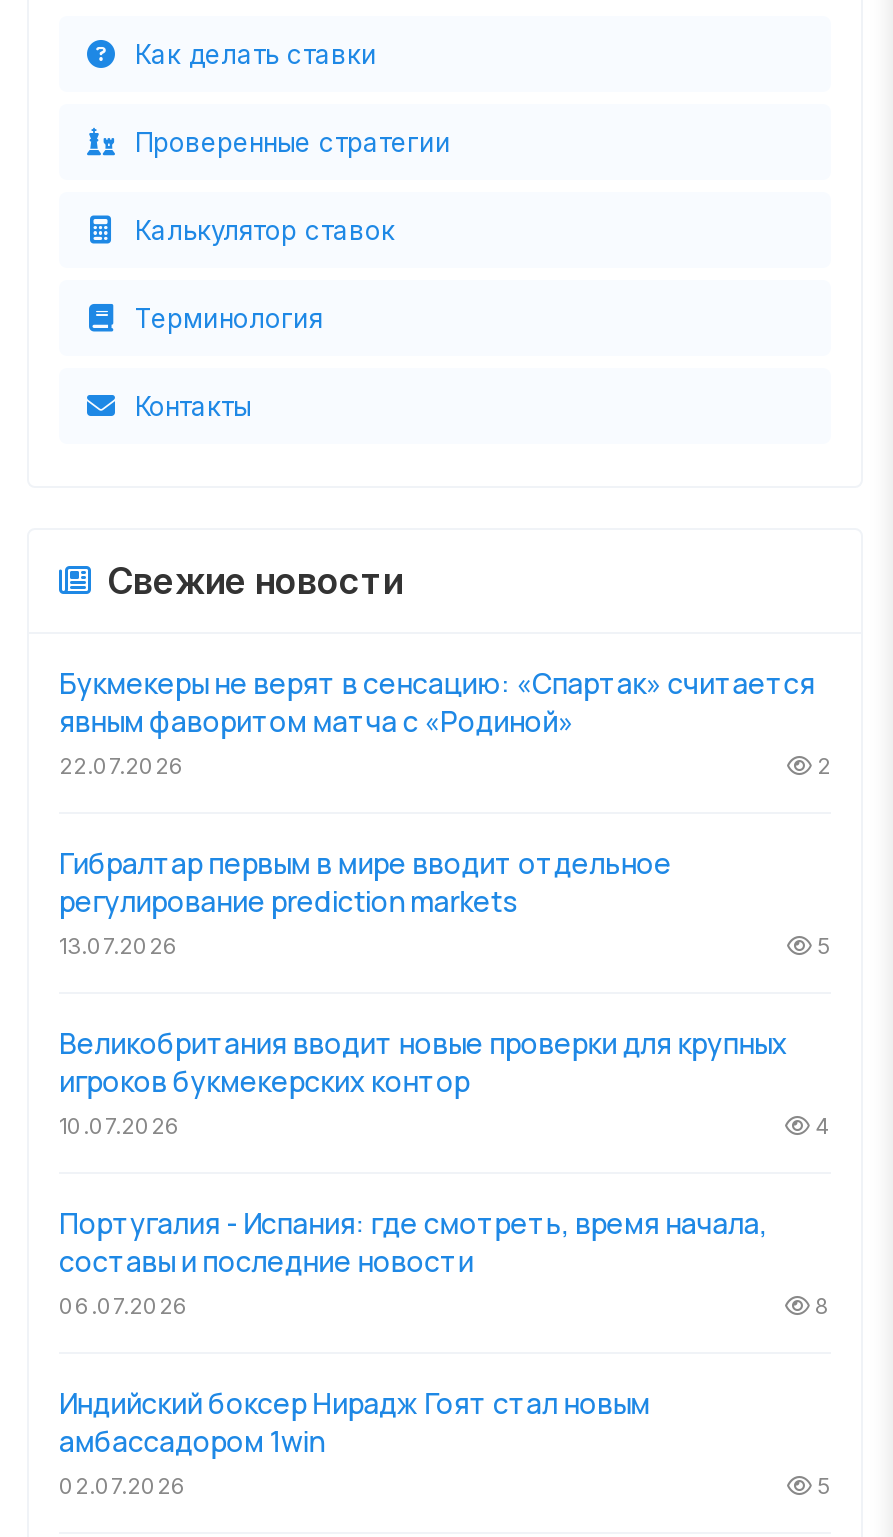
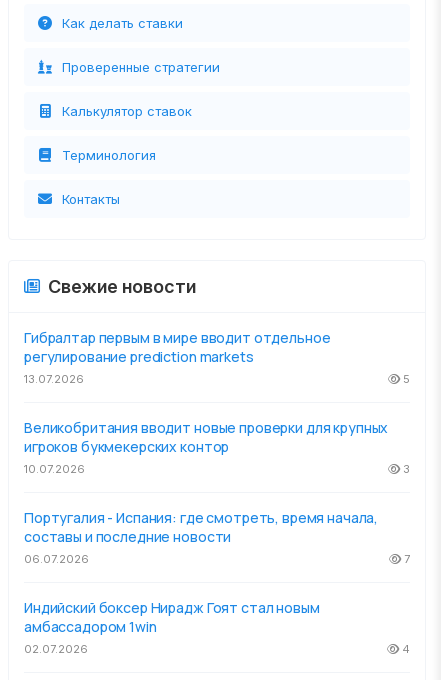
[59,663,831,779] Букмекеры не верят в сенсацию: «Спартак» считается | явным фаворитом матча с «Родиной» | 22.07.2026 | 2 -> none
[809,1111,831,1139] 4 -> [400,462,410,476] 3
[809,1291,831,1319] 8 -> [401,552,410,566] 7
[811,1471,831,1499] 5 -> [399,642,410,656] 4

